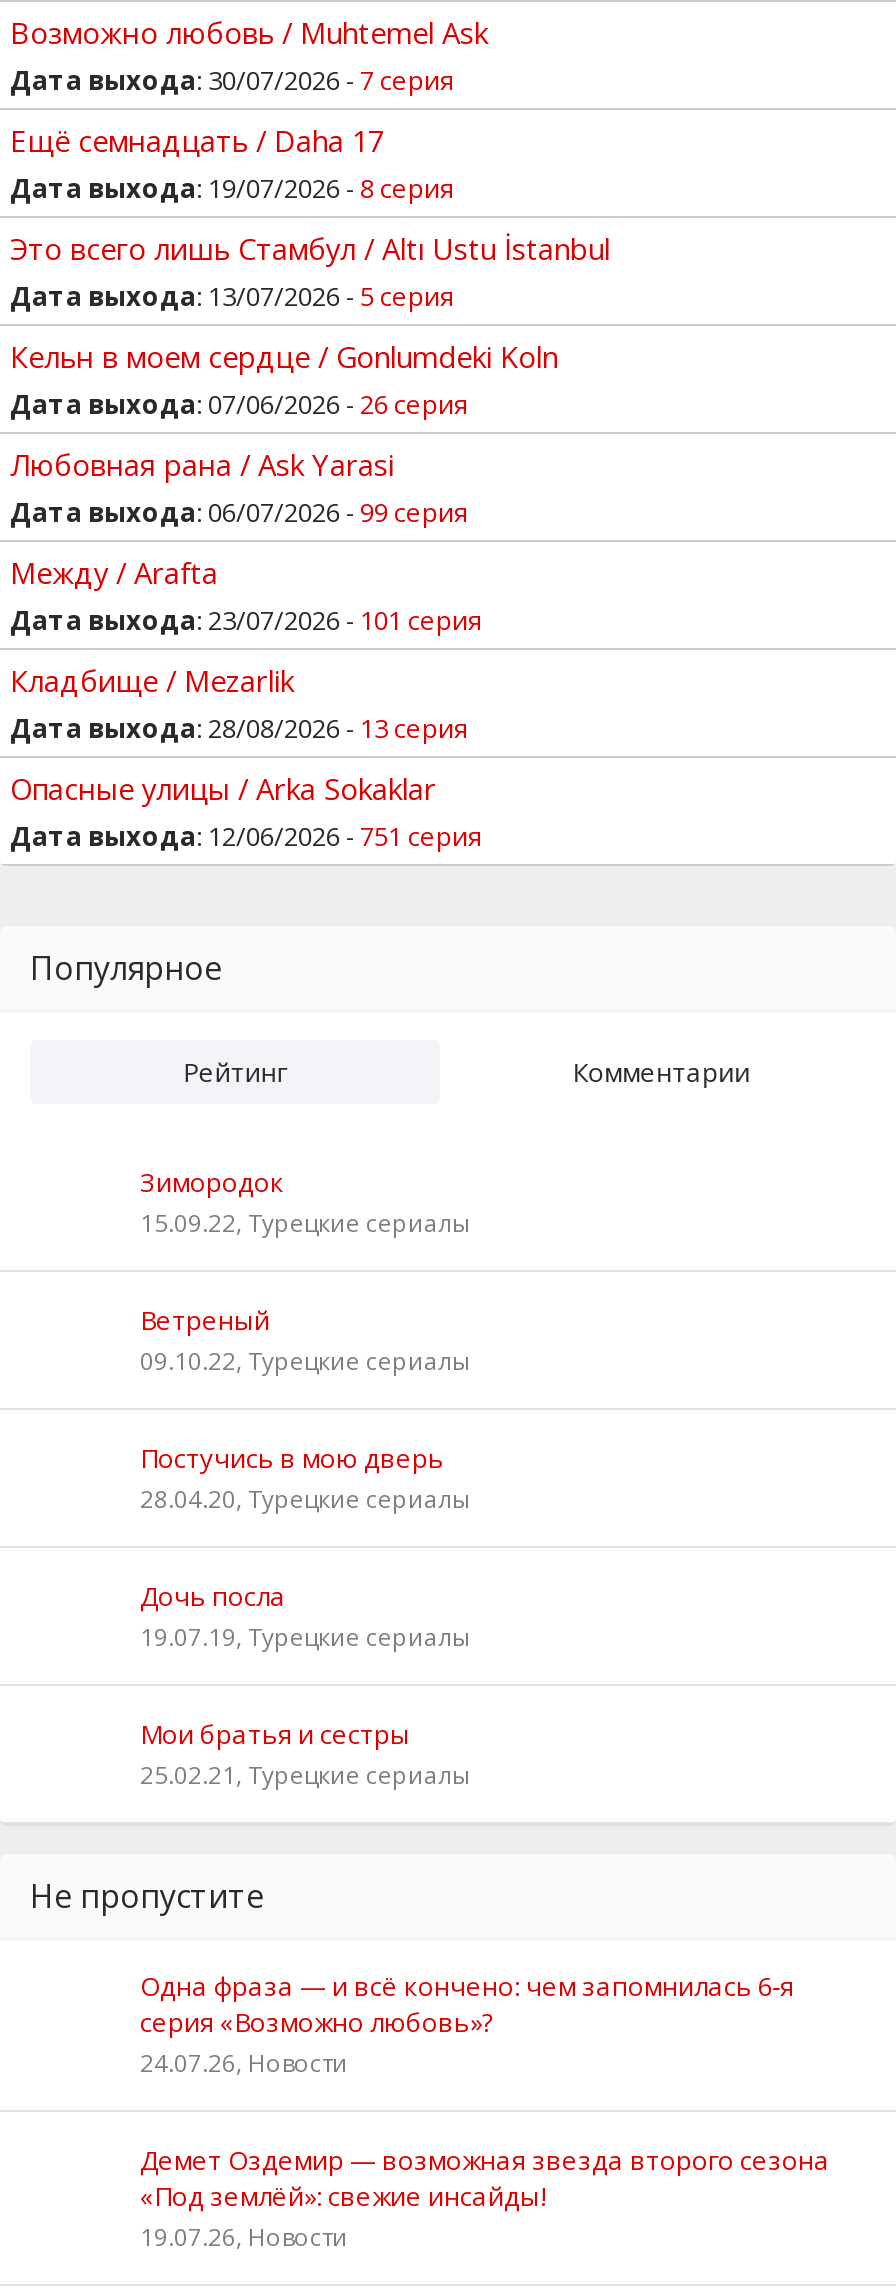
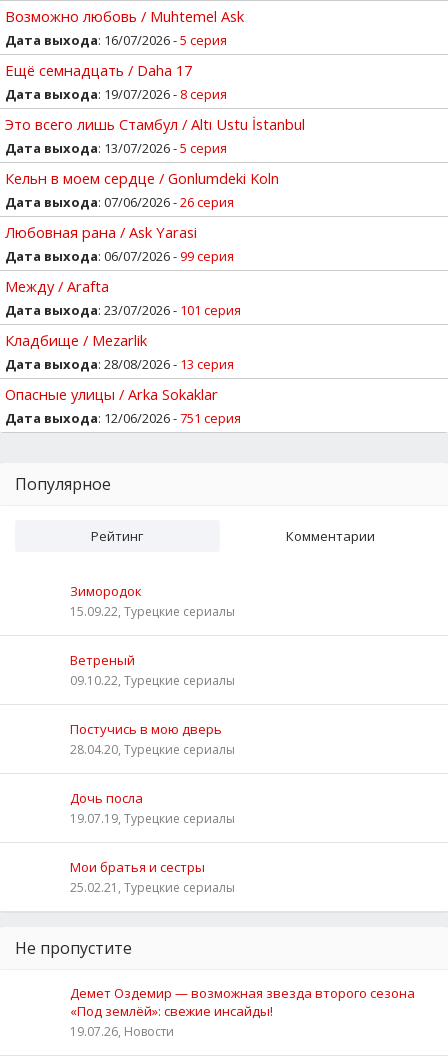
[10,62,454,98] Дата выхода: 30/07/2026 - 7 серия -> [5,31,227,49] Дата выхода: 16/07/2026 - 5 серия
[140,1968,794,2080] Одна фраза — и всё кончено: чем запомнилась 6‑я | серия «Возможно любовь»? | 24.07.26, Новости -> none

